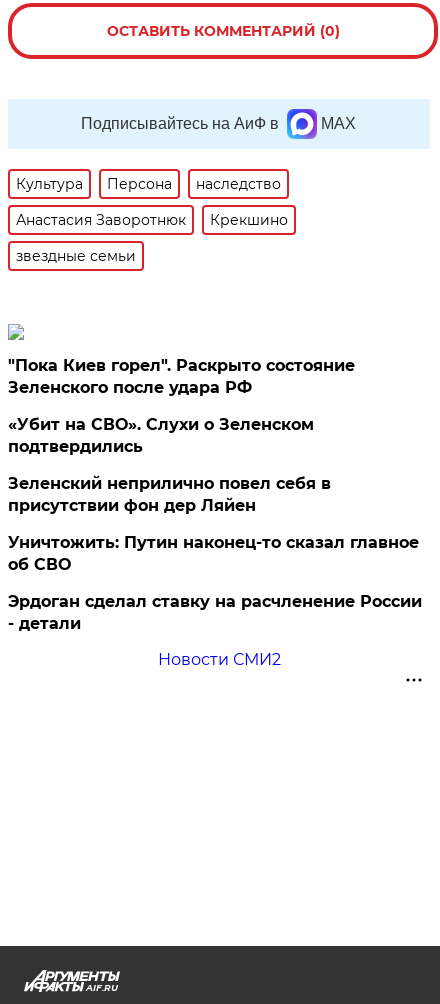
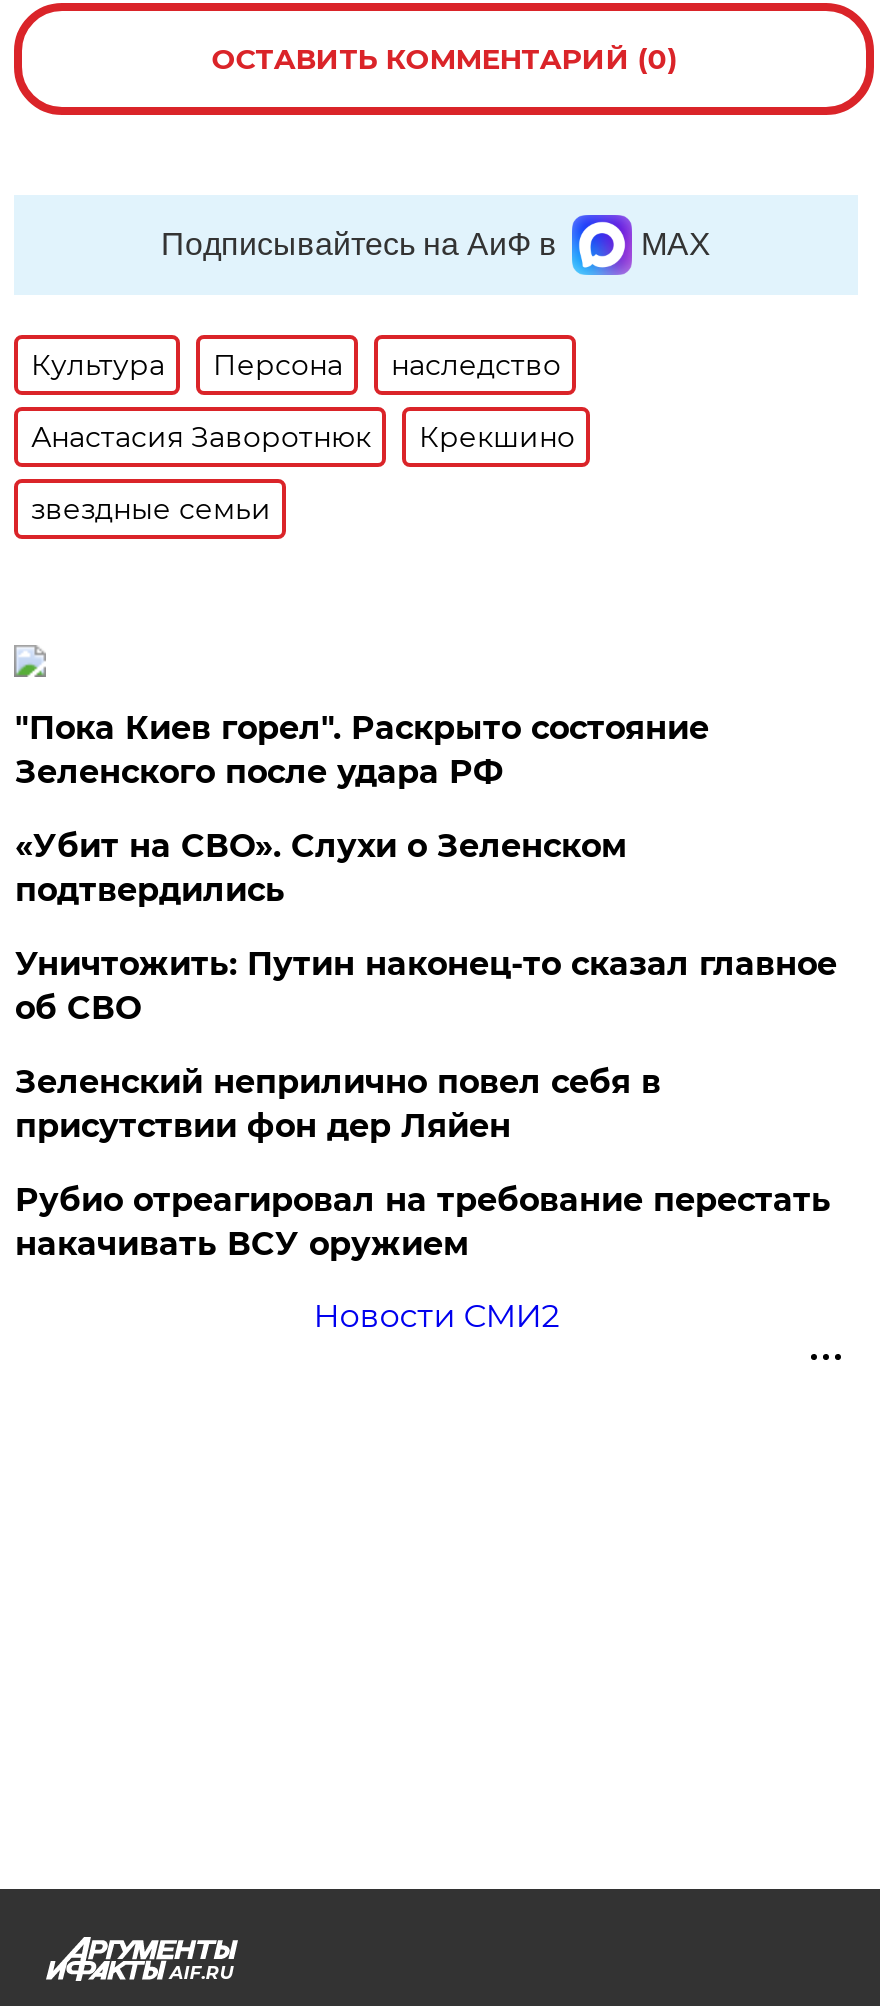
moved [8,474,331,515] -> [15,1063,661,1145]: Зеленский неприлично повел cебя в | присутствии фон дер Ляйен
moved [8,533,419,574] -> [15,945,837,1027]: Уничтожить: Путин наконец-то сказал главное | об СВО
[8,592,422,633] Эрдоган сделал ставку на расчленение России | - детали -> [15,1181,831,1263] Рубио отреагировал на требование перестать | накачивать ВСУ оружием

